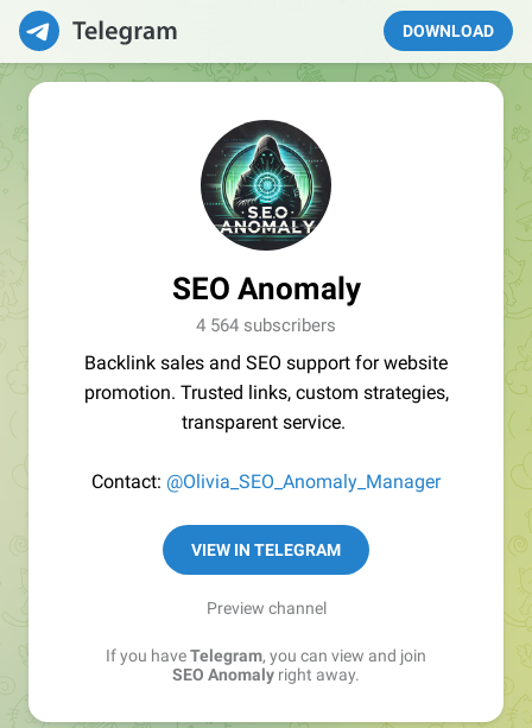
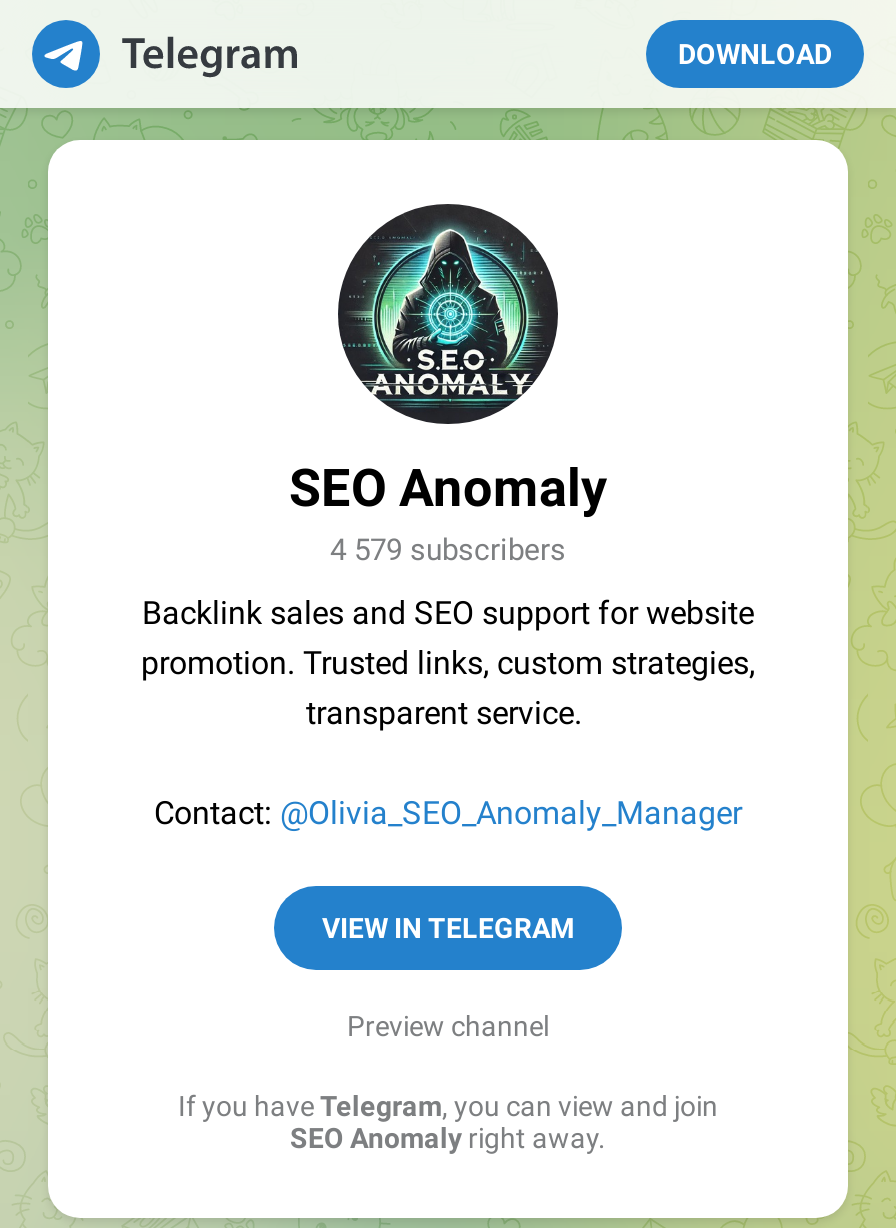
[196,315,336,336] 4 564 subscribers -> [330,532,566,568] 4 579 subscribers

